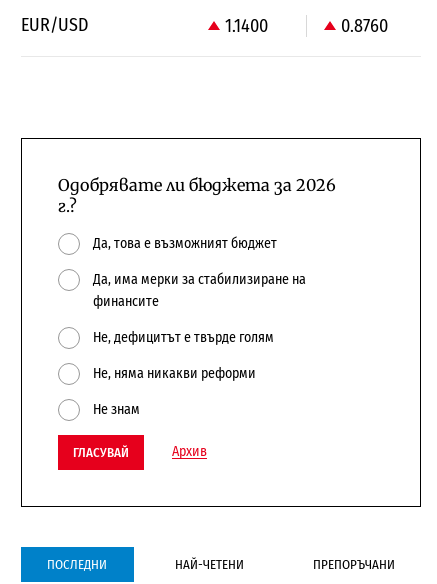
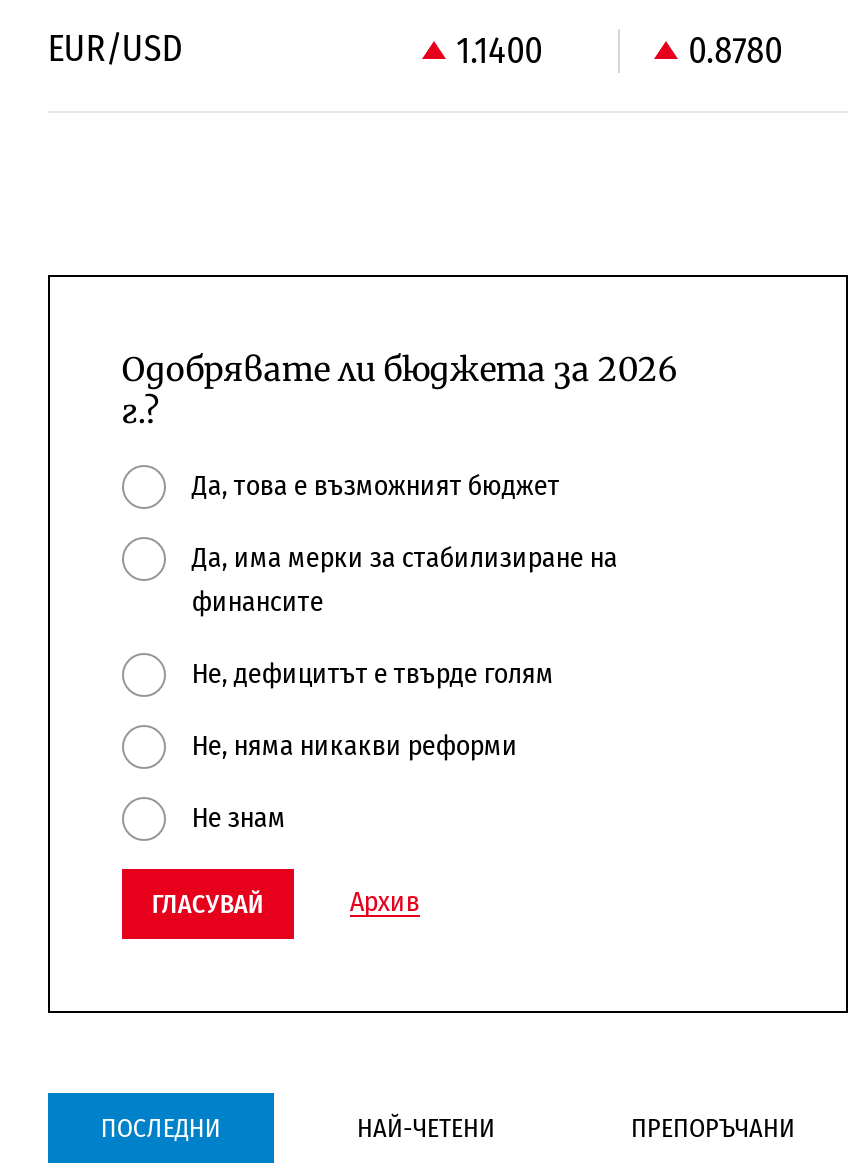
[341,15,388,37] 0.8760 -> [688,29,782,73] 0.8780

